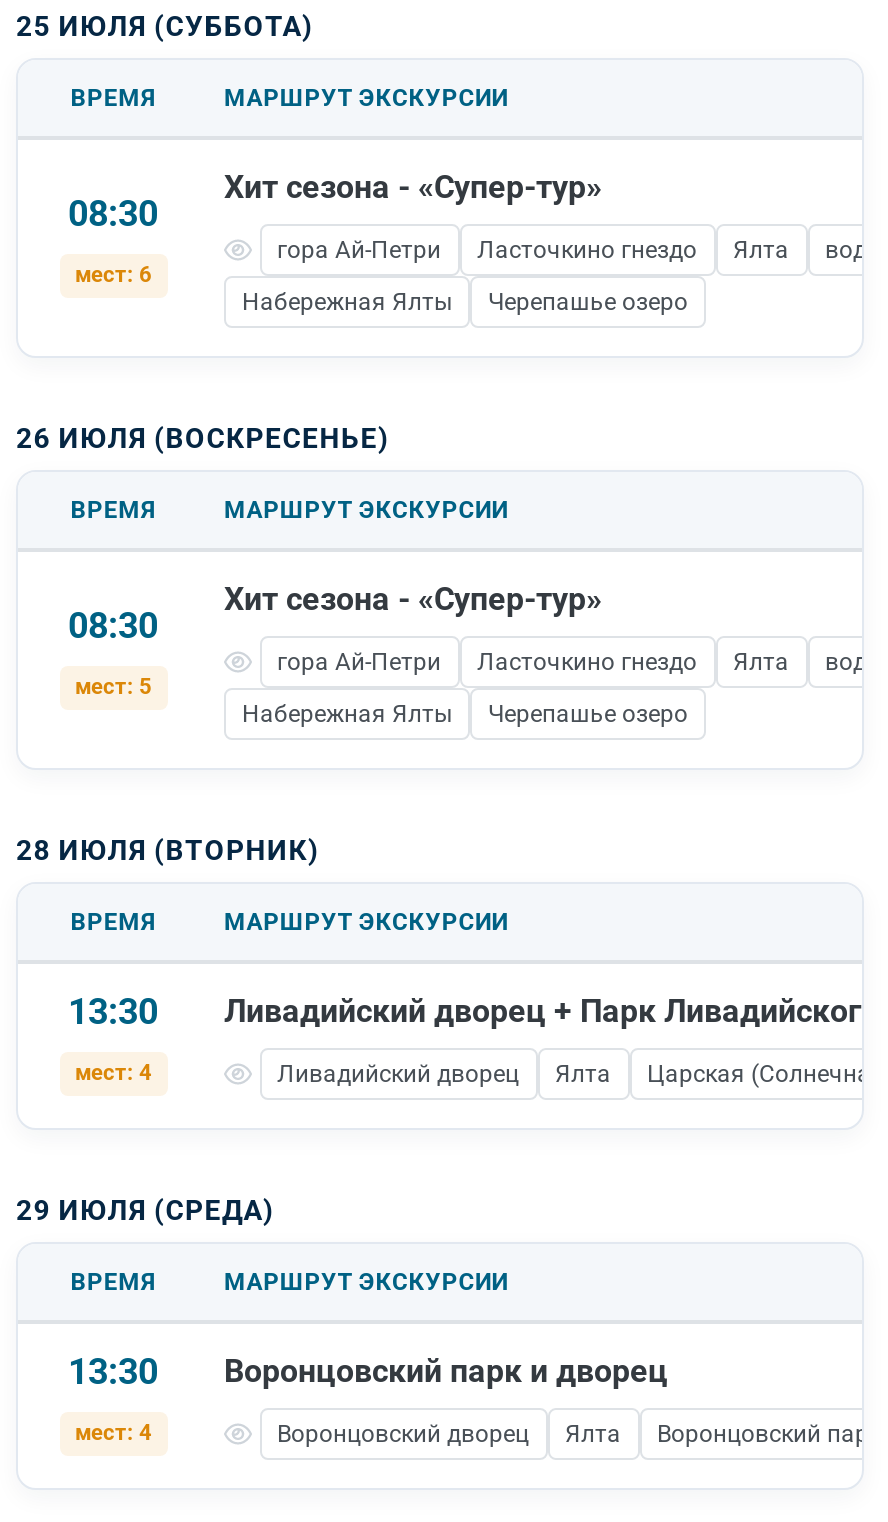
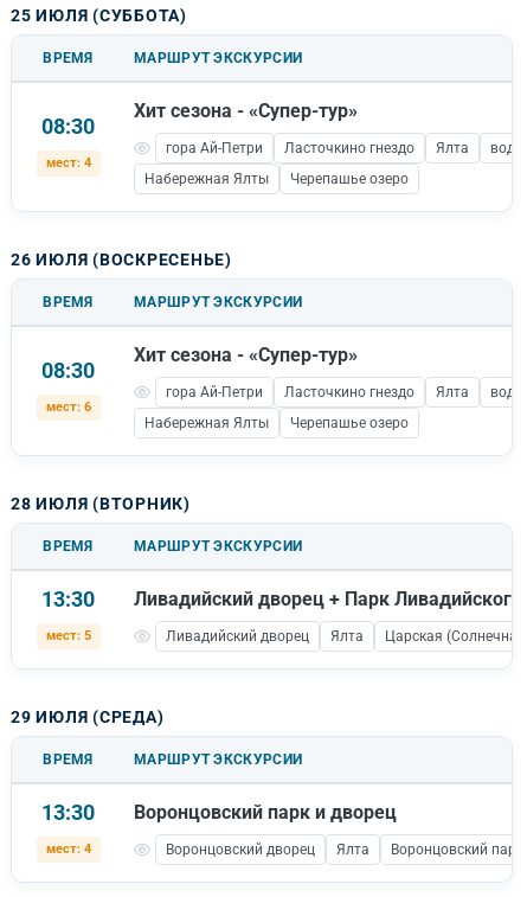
[75,262,151,288] мест: 6 -> [46,155,91,171] мест: 4
[75,674,151,700] мест: 5 -> [46,399,91,415] мест: 6
[75,1060,151,1086] мест: 4 -> [46,628,91,644] мест: 5

